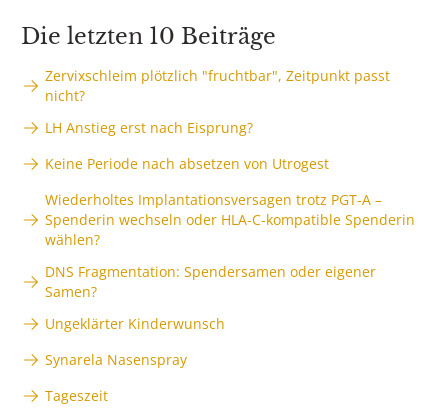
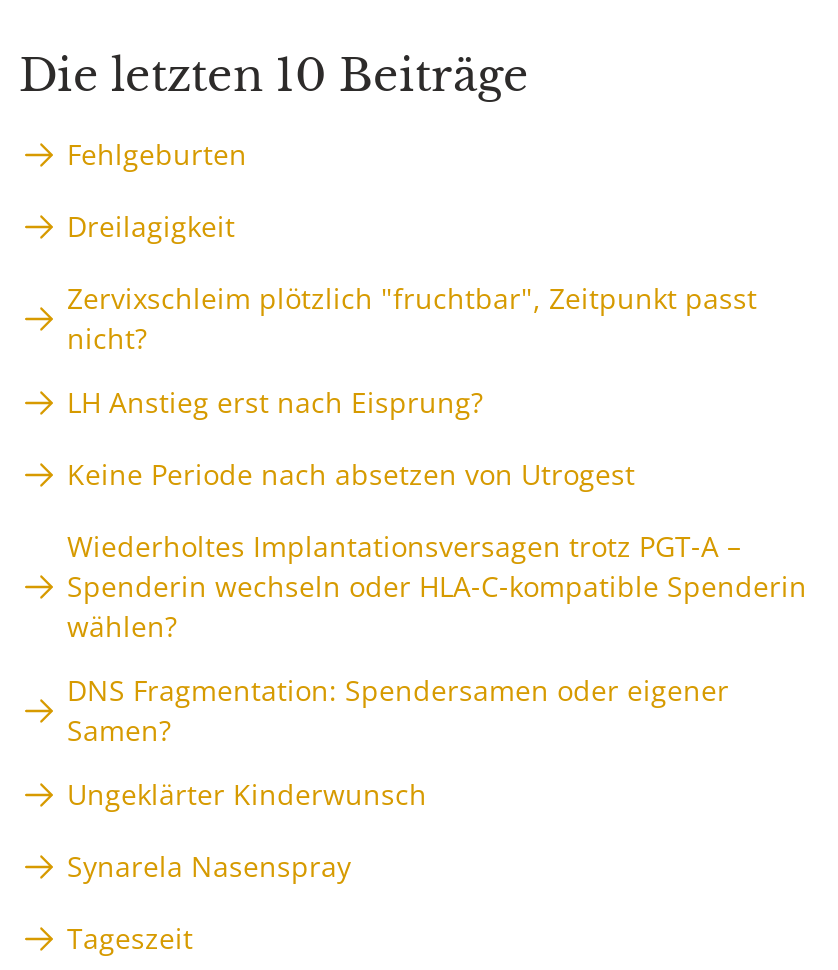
none -> [67,135,247,245] Fehlgeburten | Dreilagigkeit

